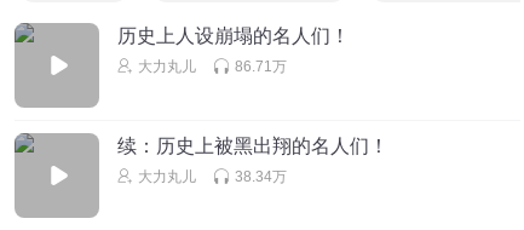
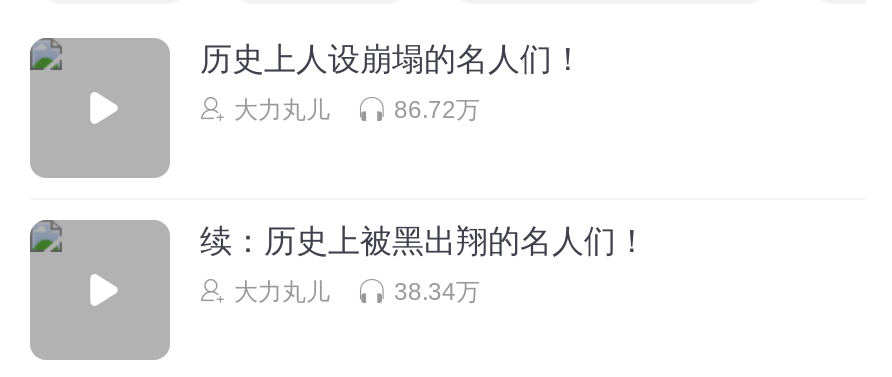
[235,57,287,74] 86.71万 -> [394,95,480,123] 86.72万

